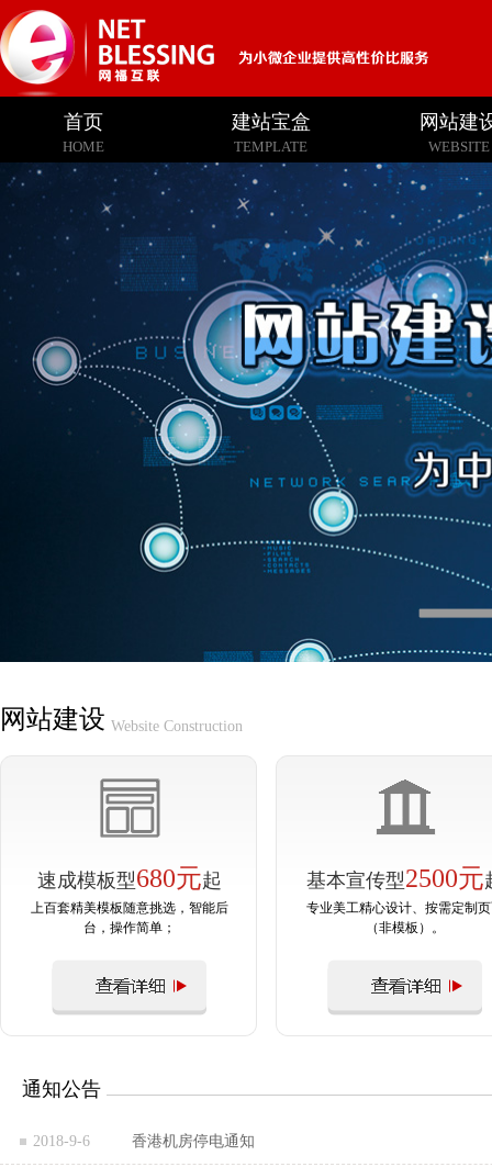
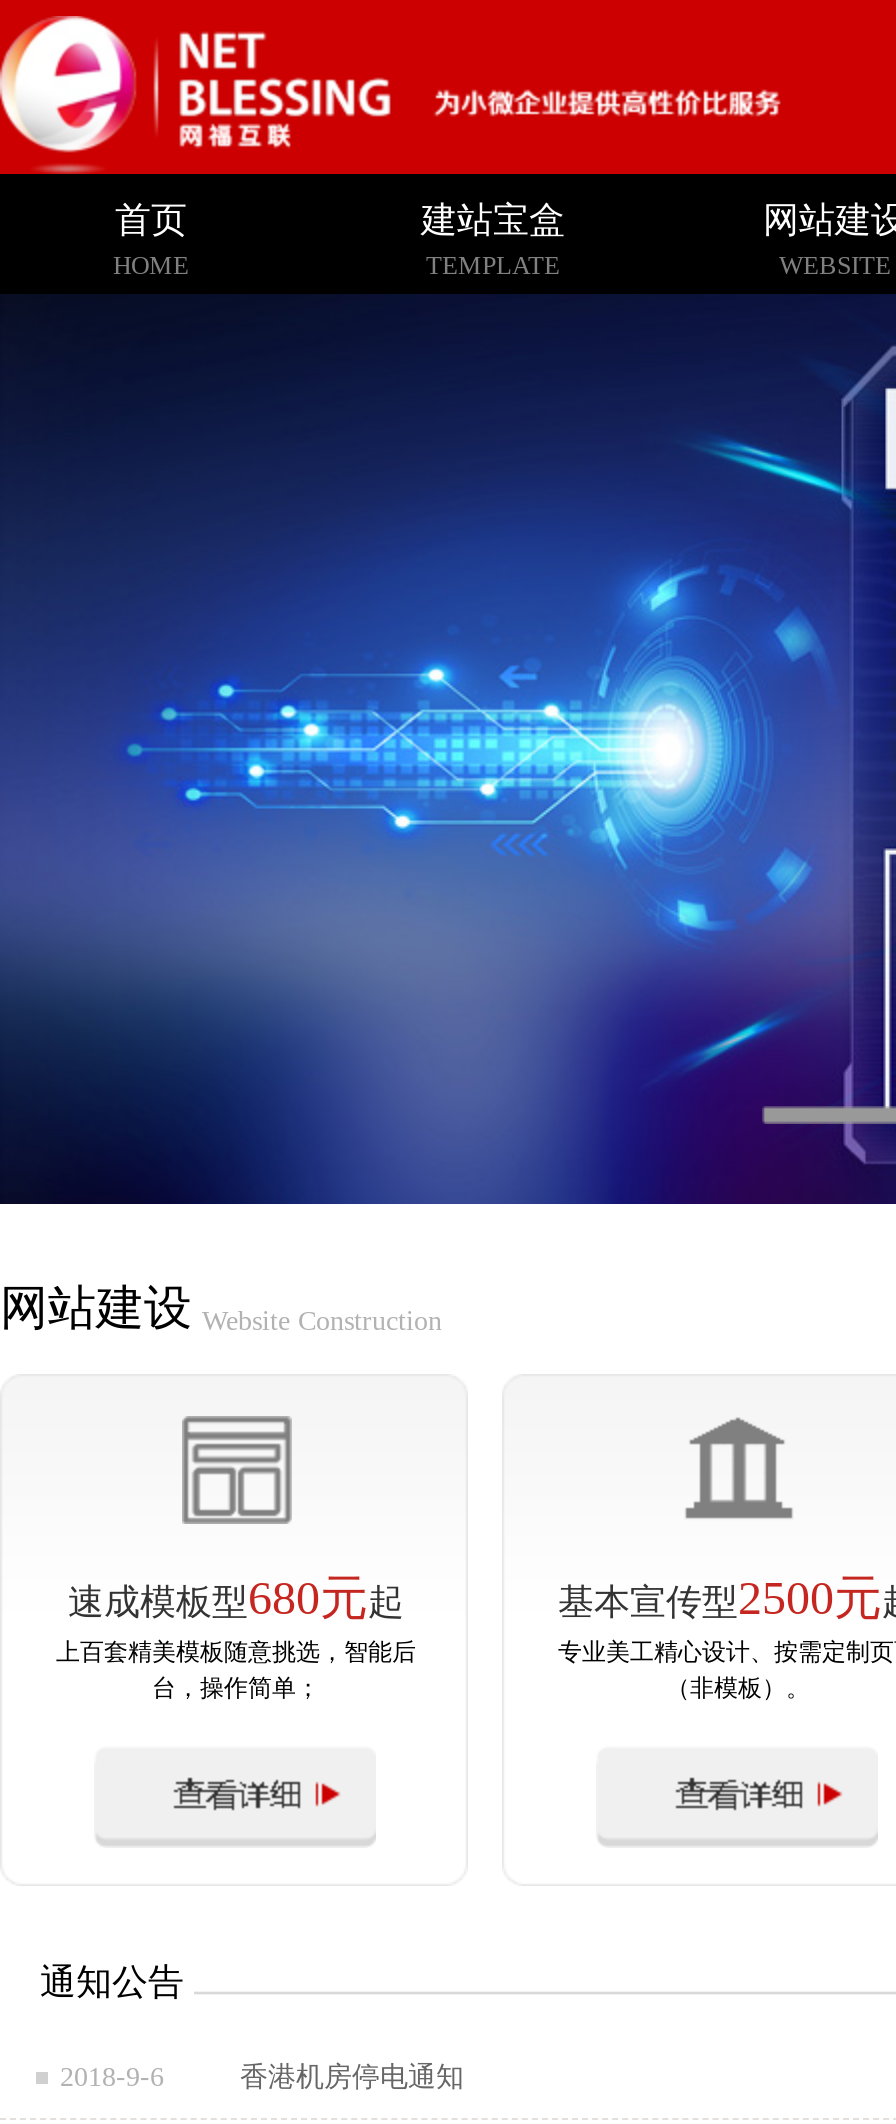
[3,162,489,663] [image] -> [6,296,890,1206] [image]

